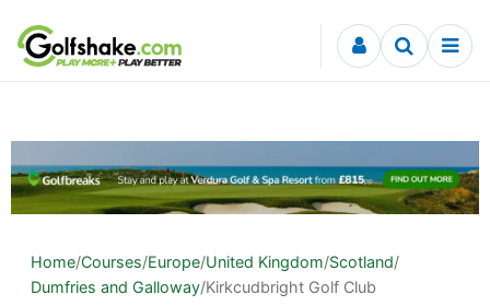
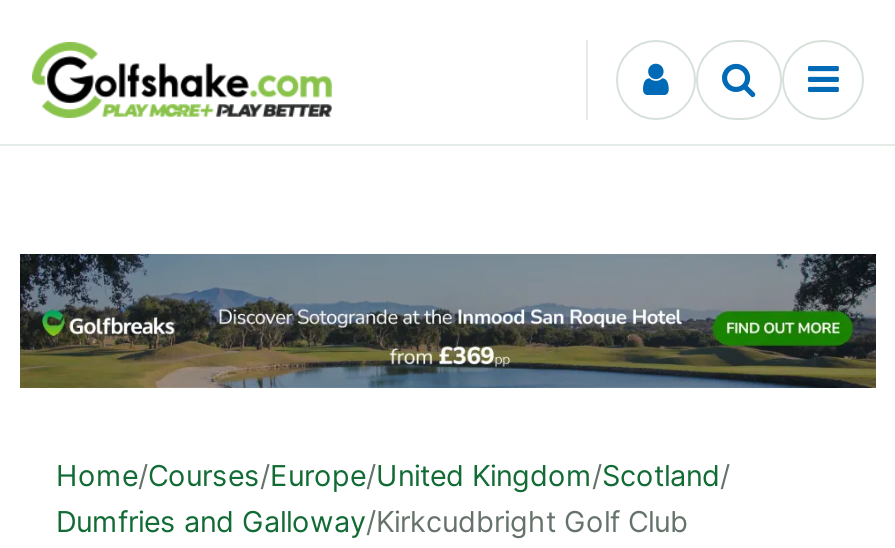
[10,140,480,215] [image] -> [18,252,878,390] [image]

